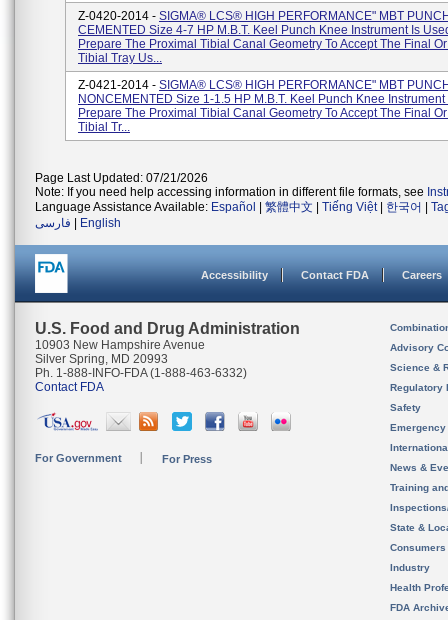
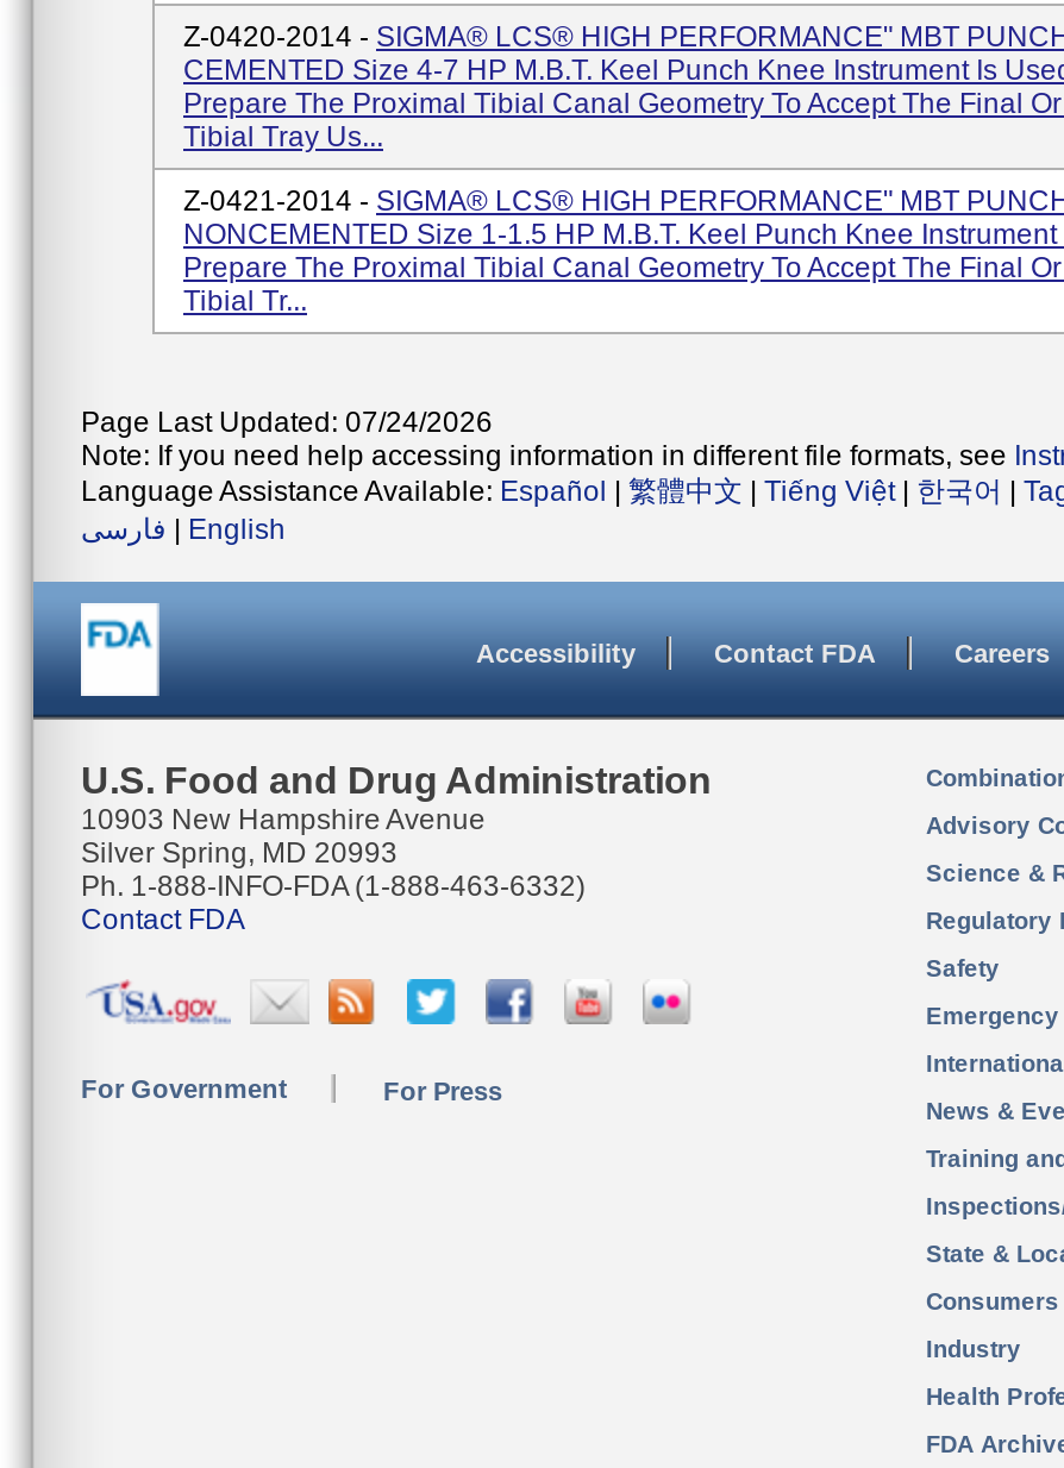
[35,171,208,185] Page Last Updated: 07/21/2026 -> [81,406,493,439] Page Last Updated: 07/24/2026

